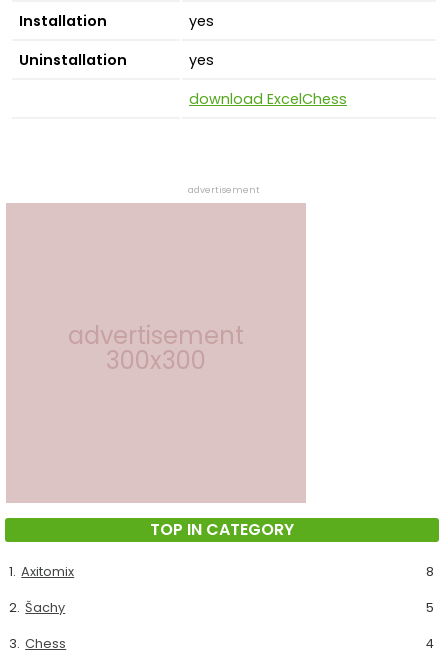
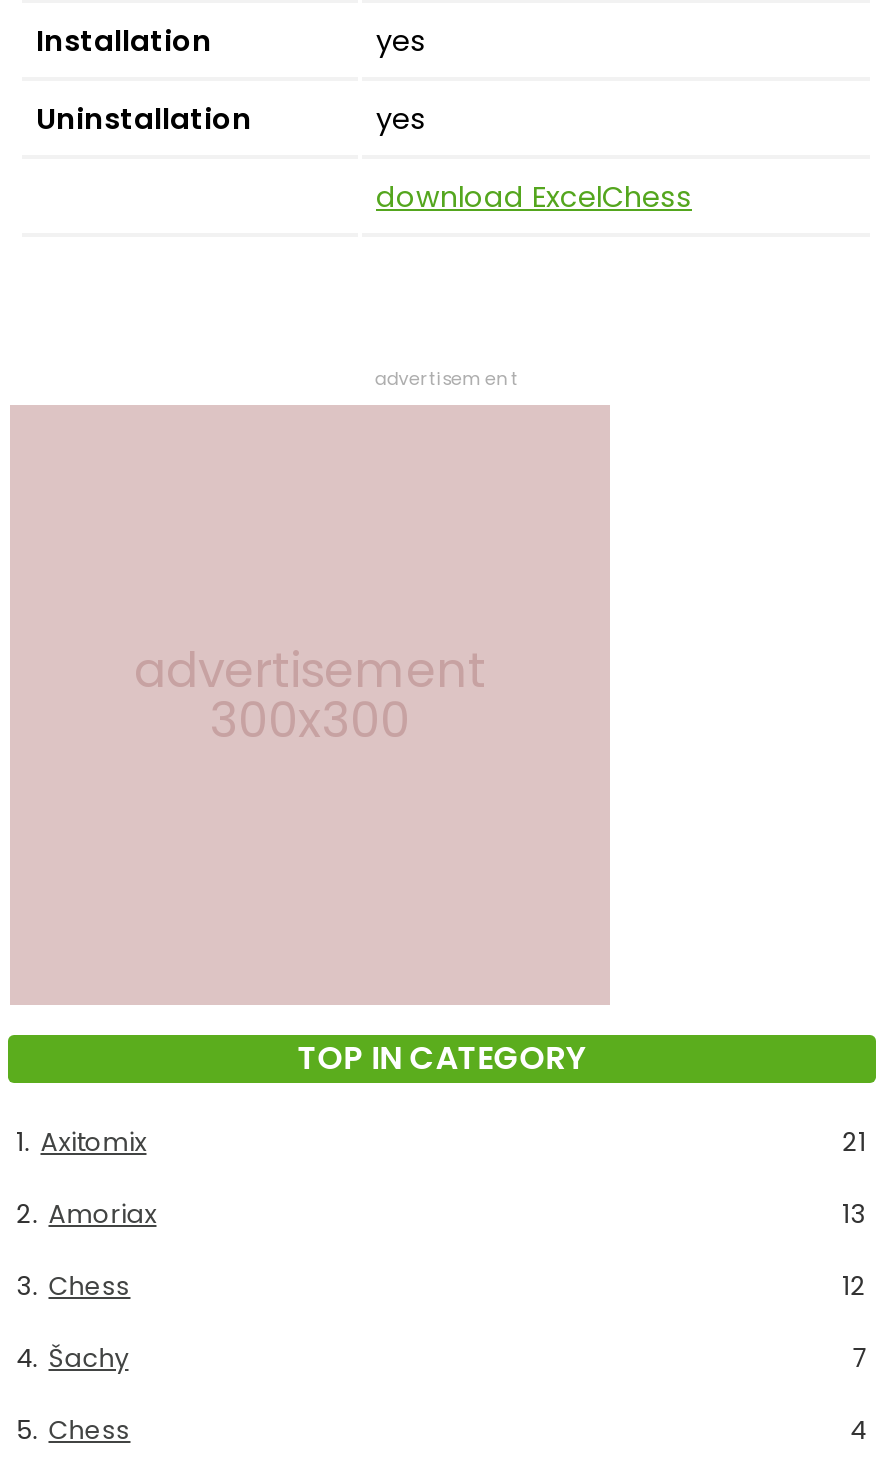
[426,563,434,580] 8 -> [842,1125,866,1159] 21
[9,599,434,616] 2. Šachy | 5 -> [16,1197,866,1231] 2. Amoriax | 13
none -> [16,1269,866,1447] 12 | 4. Šachy | 7 | 5. Chess

